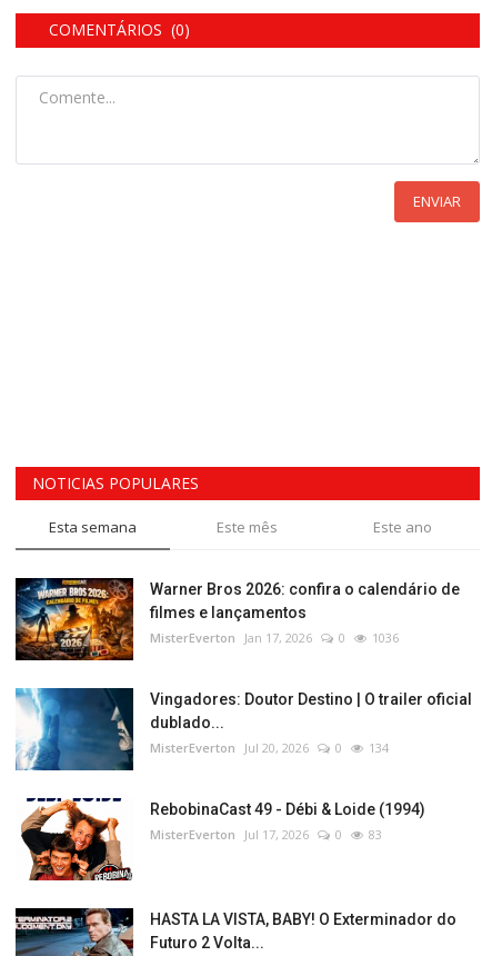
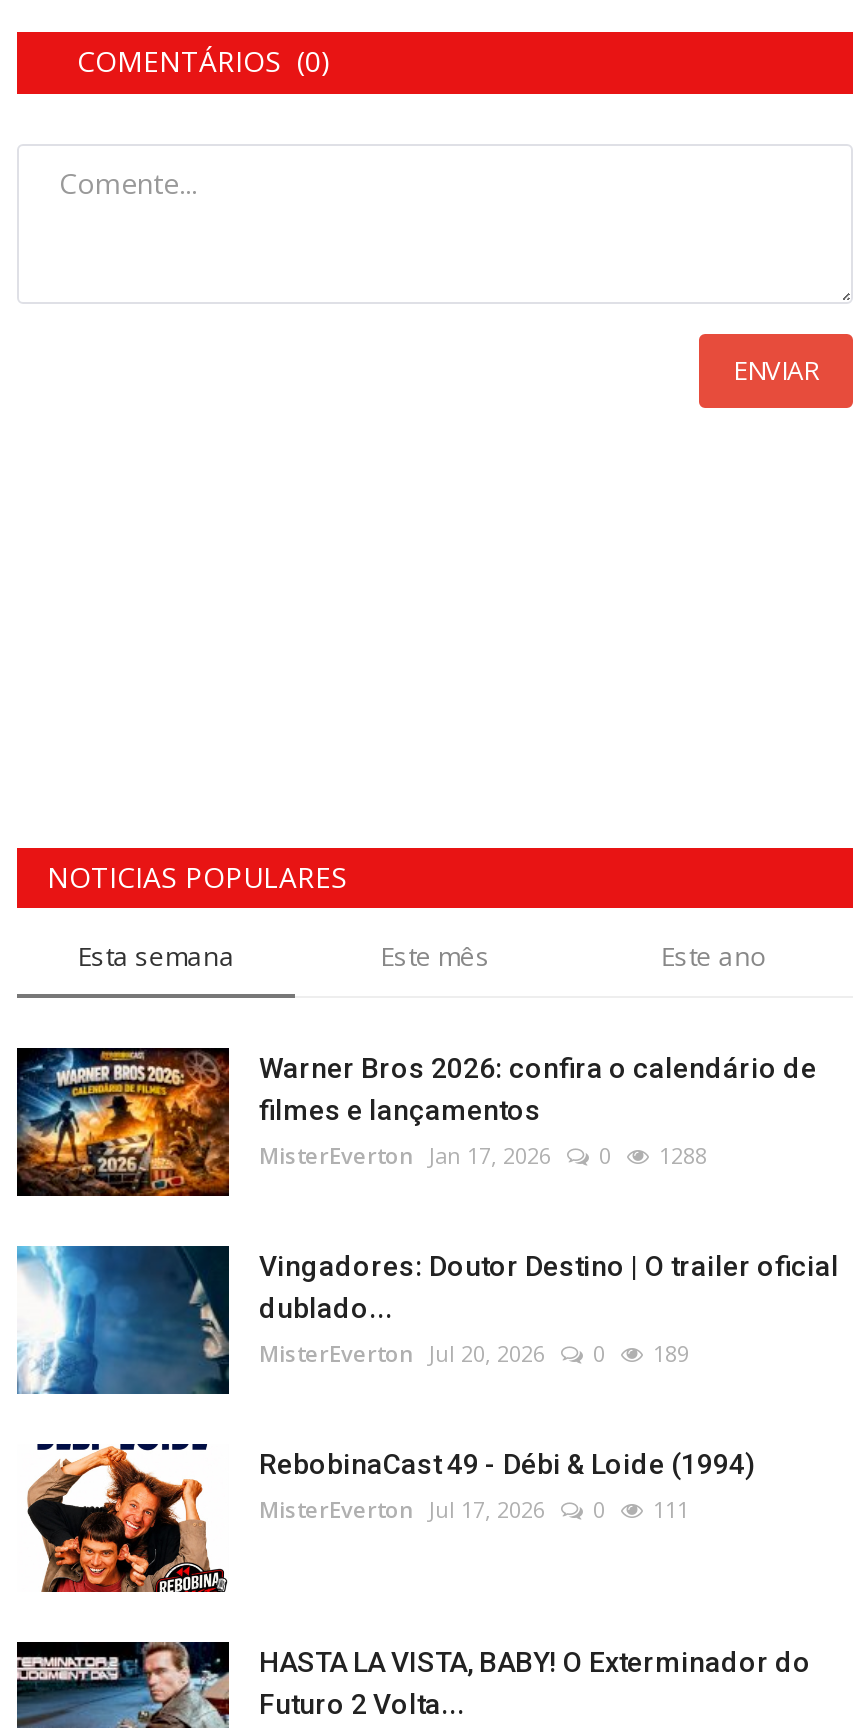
[150,629,399,645] MisterEverton Jan 17, 2026 0 1036 -> [259,1139,707,1169] MisterEverton Jan 17, 2026 0 1288
[150,739,389,755] MisterEverton Jul 20, 2026 0 134 -> [259,1337,689,1367] MisterEverton Jul 20, 2026 0 189
[150,825,382,842] MisterEverton Jul 17, 2026 0 83 -> [259,1493,689,1523] MisterEverton Jul 17, 2026 0 111

